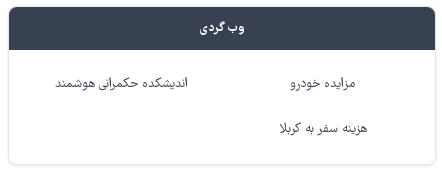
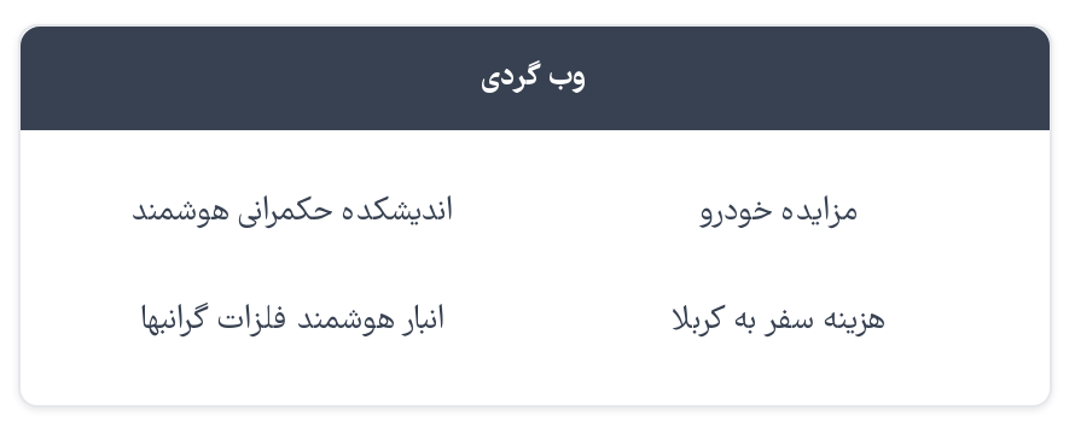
none -> [140,299,444,345] انبار هوشمند فلزات گرانبها

